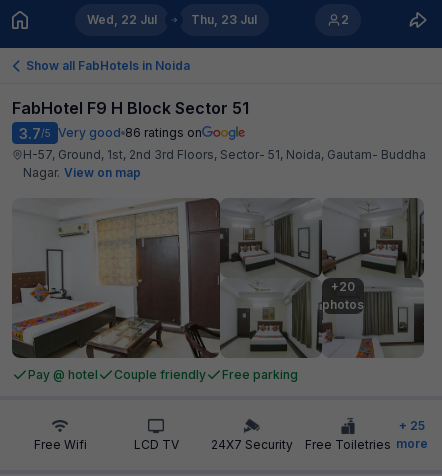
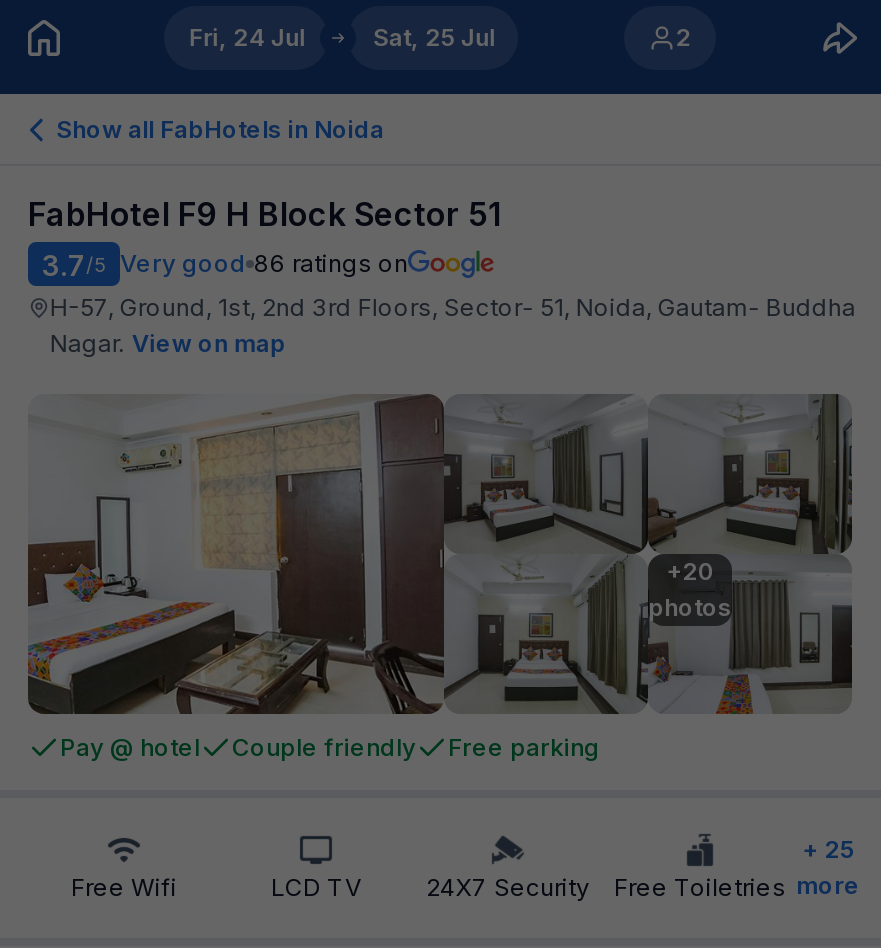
[87,12,157,27] Wed, 22 Jul -> [189,22,305,52] Fri, 24 Jul
[191,12,257,27] Thu, 23 Jul -> [373,22,495,52] Sat, 25 Jul

